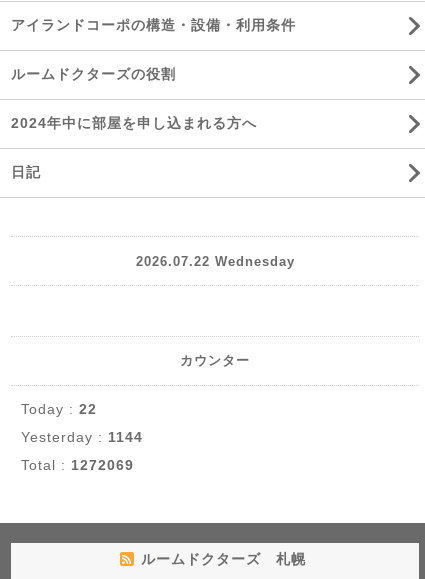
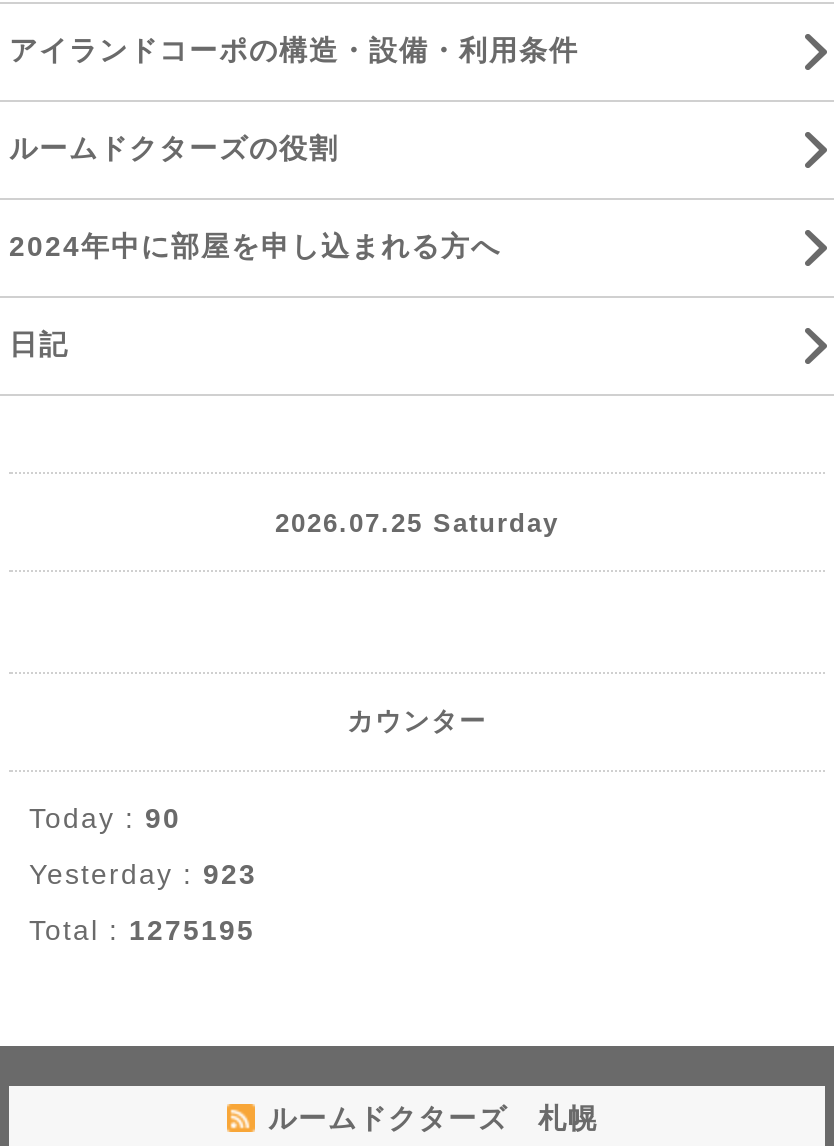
[135,253,294,268] 2026.07.22 Wednesday -> [275,507,559,537] 2026.07.25 Saturday
[21,401,97,417] Today : 22 -> [29,802,181,834] Today : 90
[21,429,143,445] Yesterday : 1144 -> [29,858,257,890] Yesterday : 923
[21,457,134,473] Total : 1272069 -> [29,914,255,946] Total : 1275195

